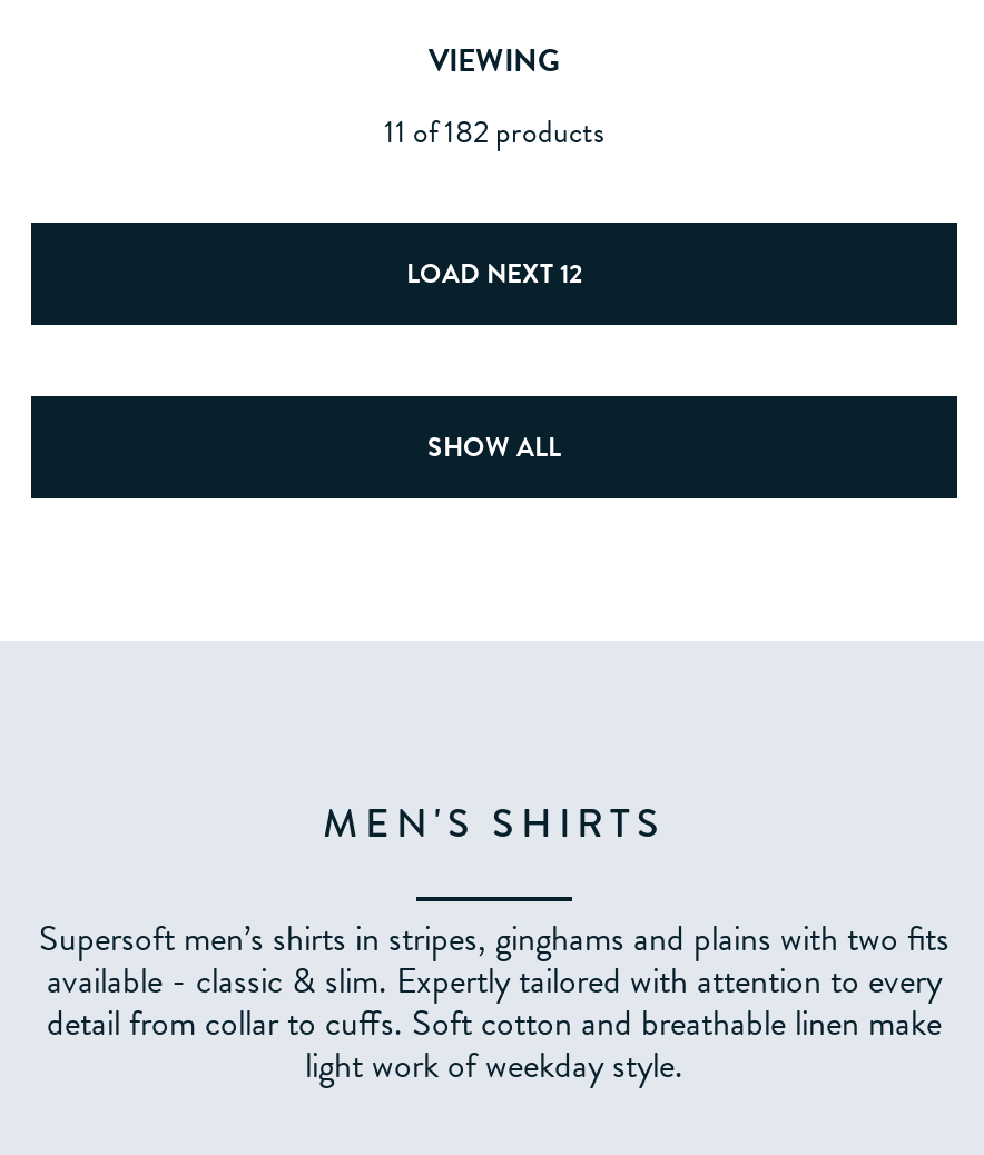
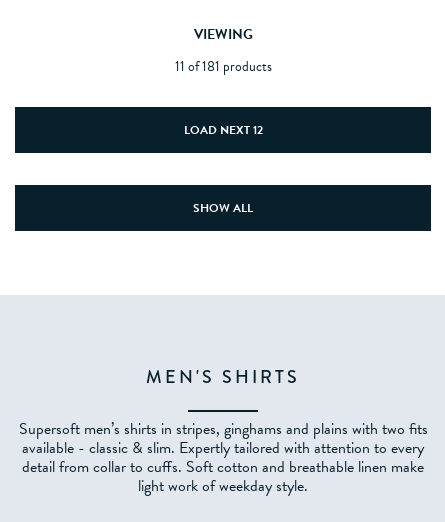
[384,109,604,156] 11 of 182 products -> [174,56,271,77] 11 of 181 products

